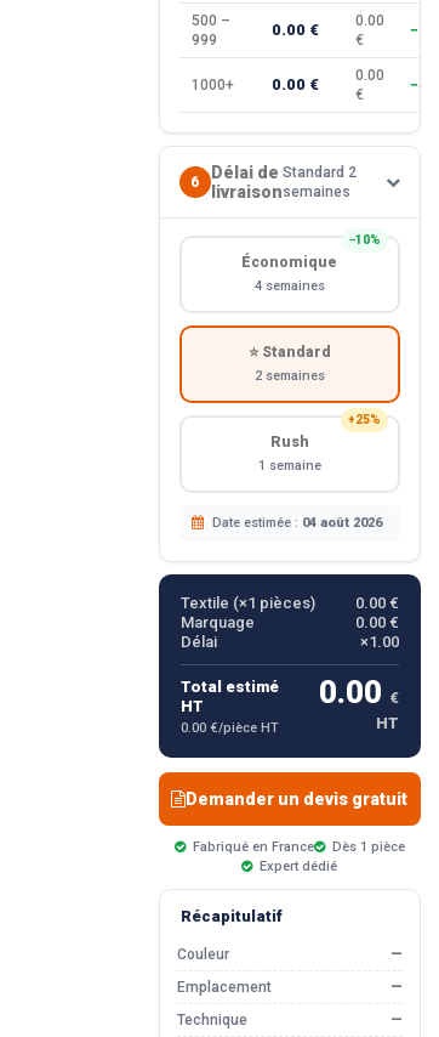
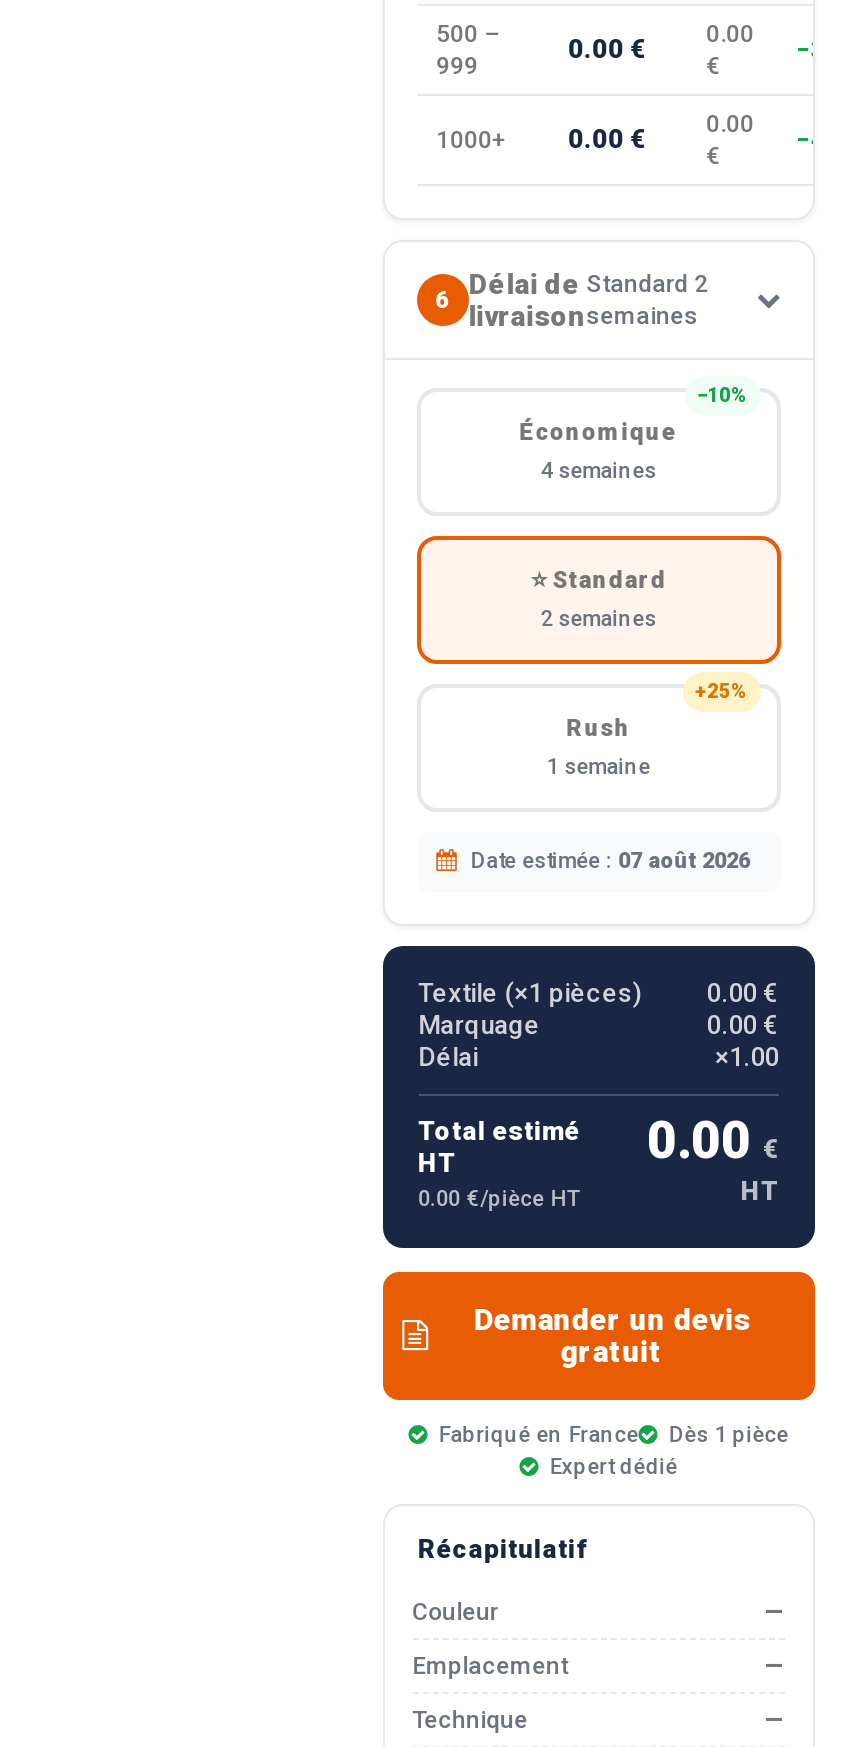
[208,515,382,531] Date estimée : 04 août 2026 -> [464,847,750,873] Date estimée : 07 août 2026

